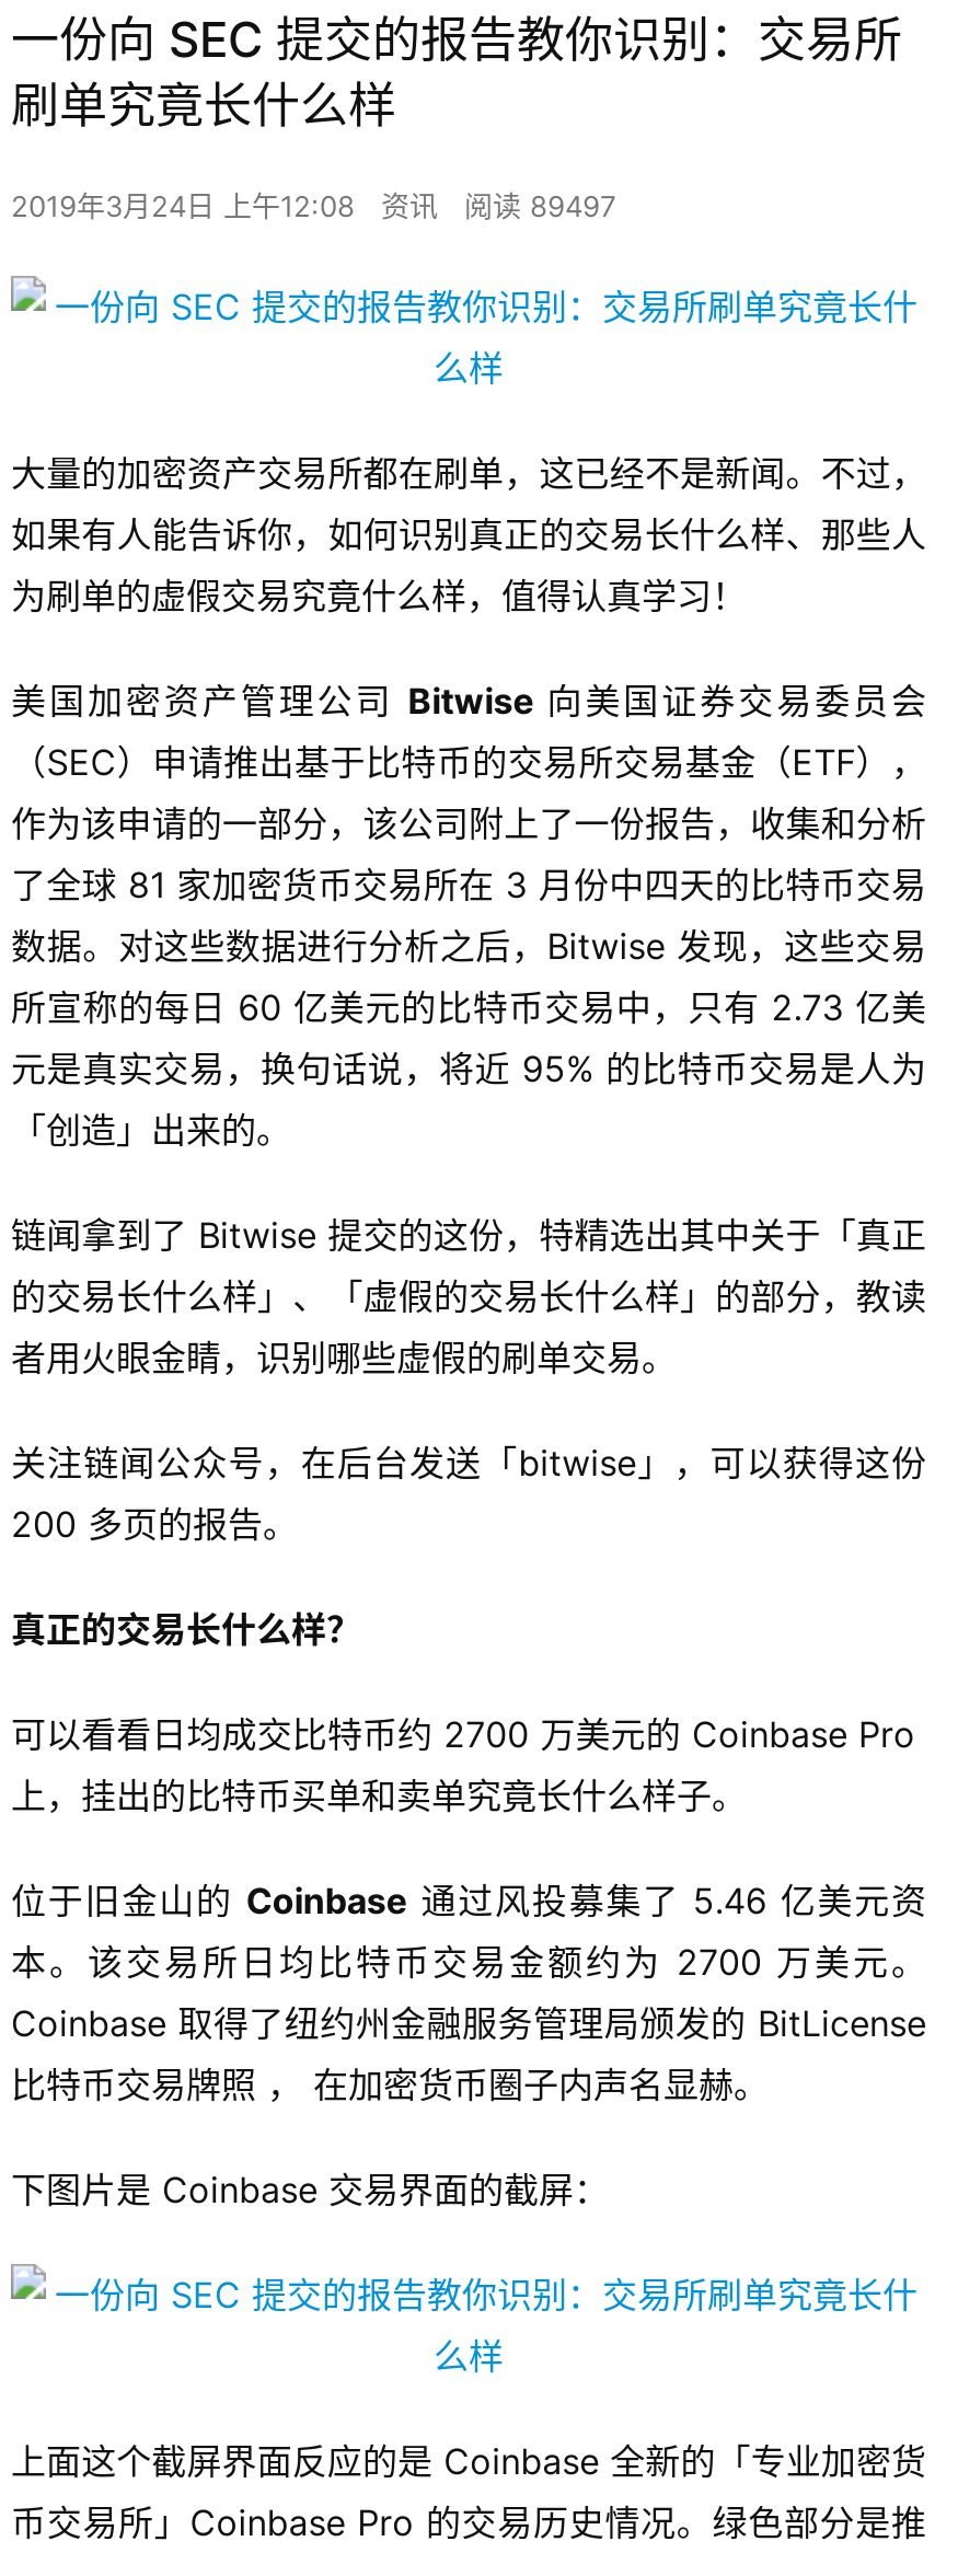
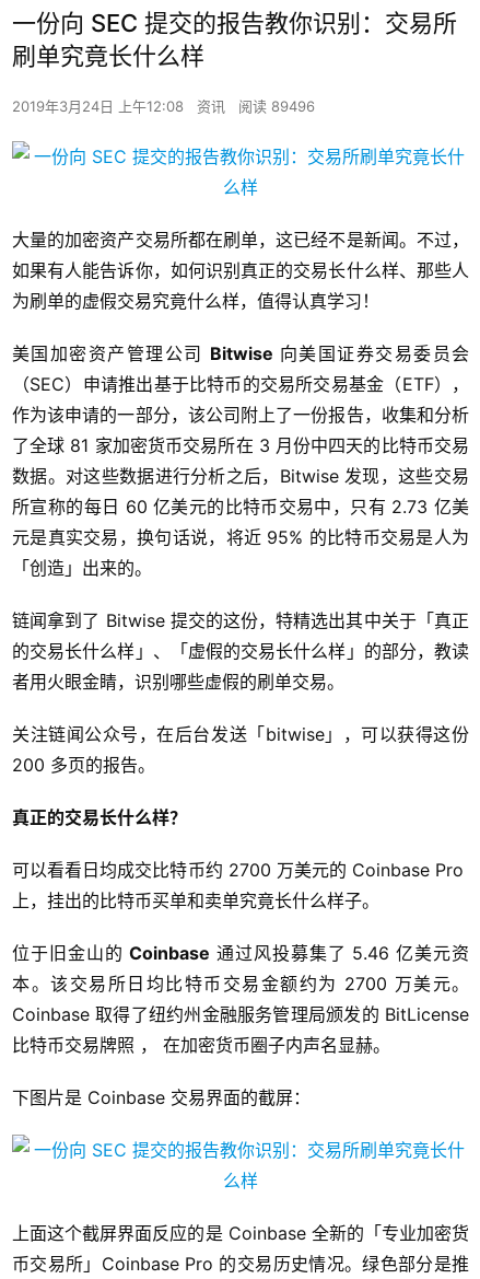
[11,189,615,224] 2019年3月24日 上午12:08 资讯 阅读 89497 -> [12,98,315,115] 2019年3月24日 上午12:08 资讯 阅读 89496

